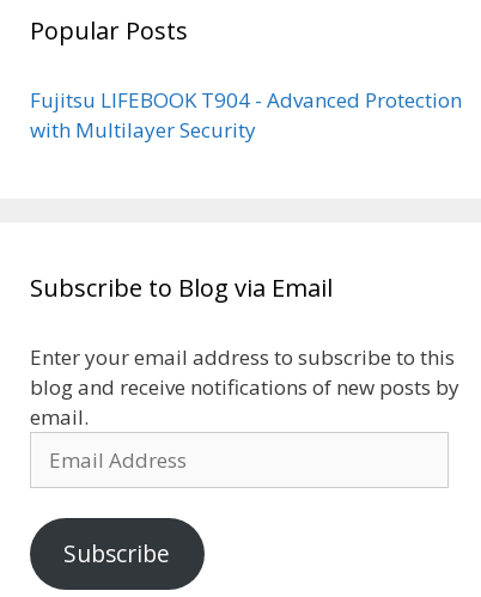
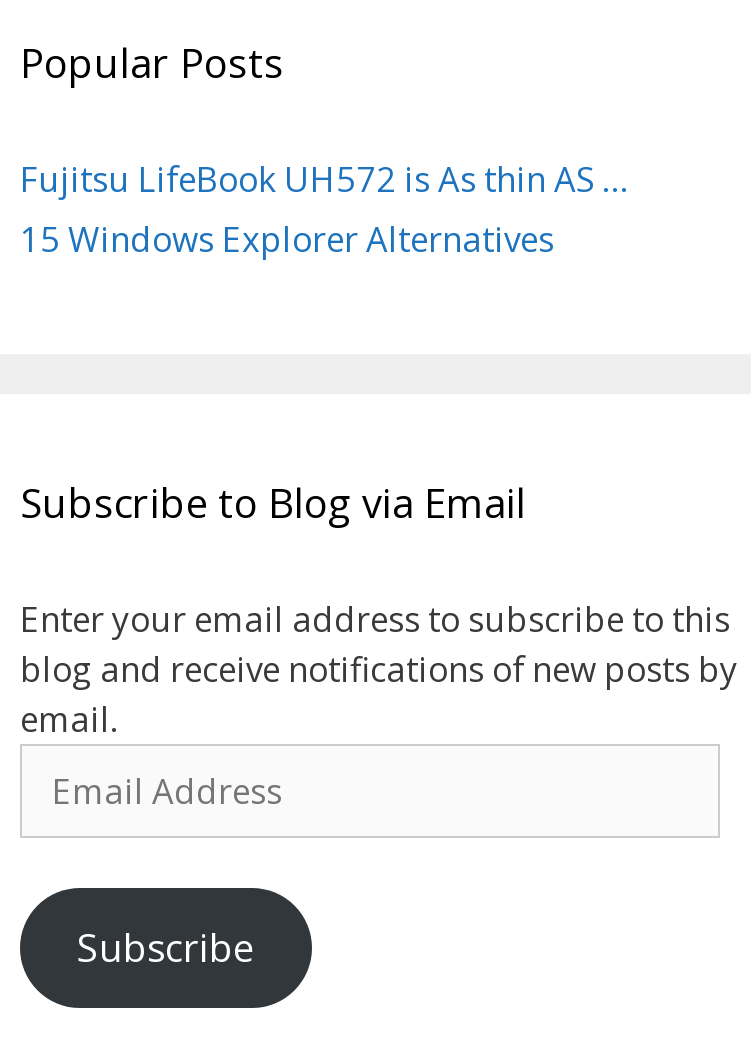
[30,86,462,143] Fujitsu LIFEBOOK T904 - Advanced Protection | with Multilayer Security -> [20,155,630,261] Fujitsu LifeBook UH572 is As thin AS … | 15 Windows Explorer Alternatives

